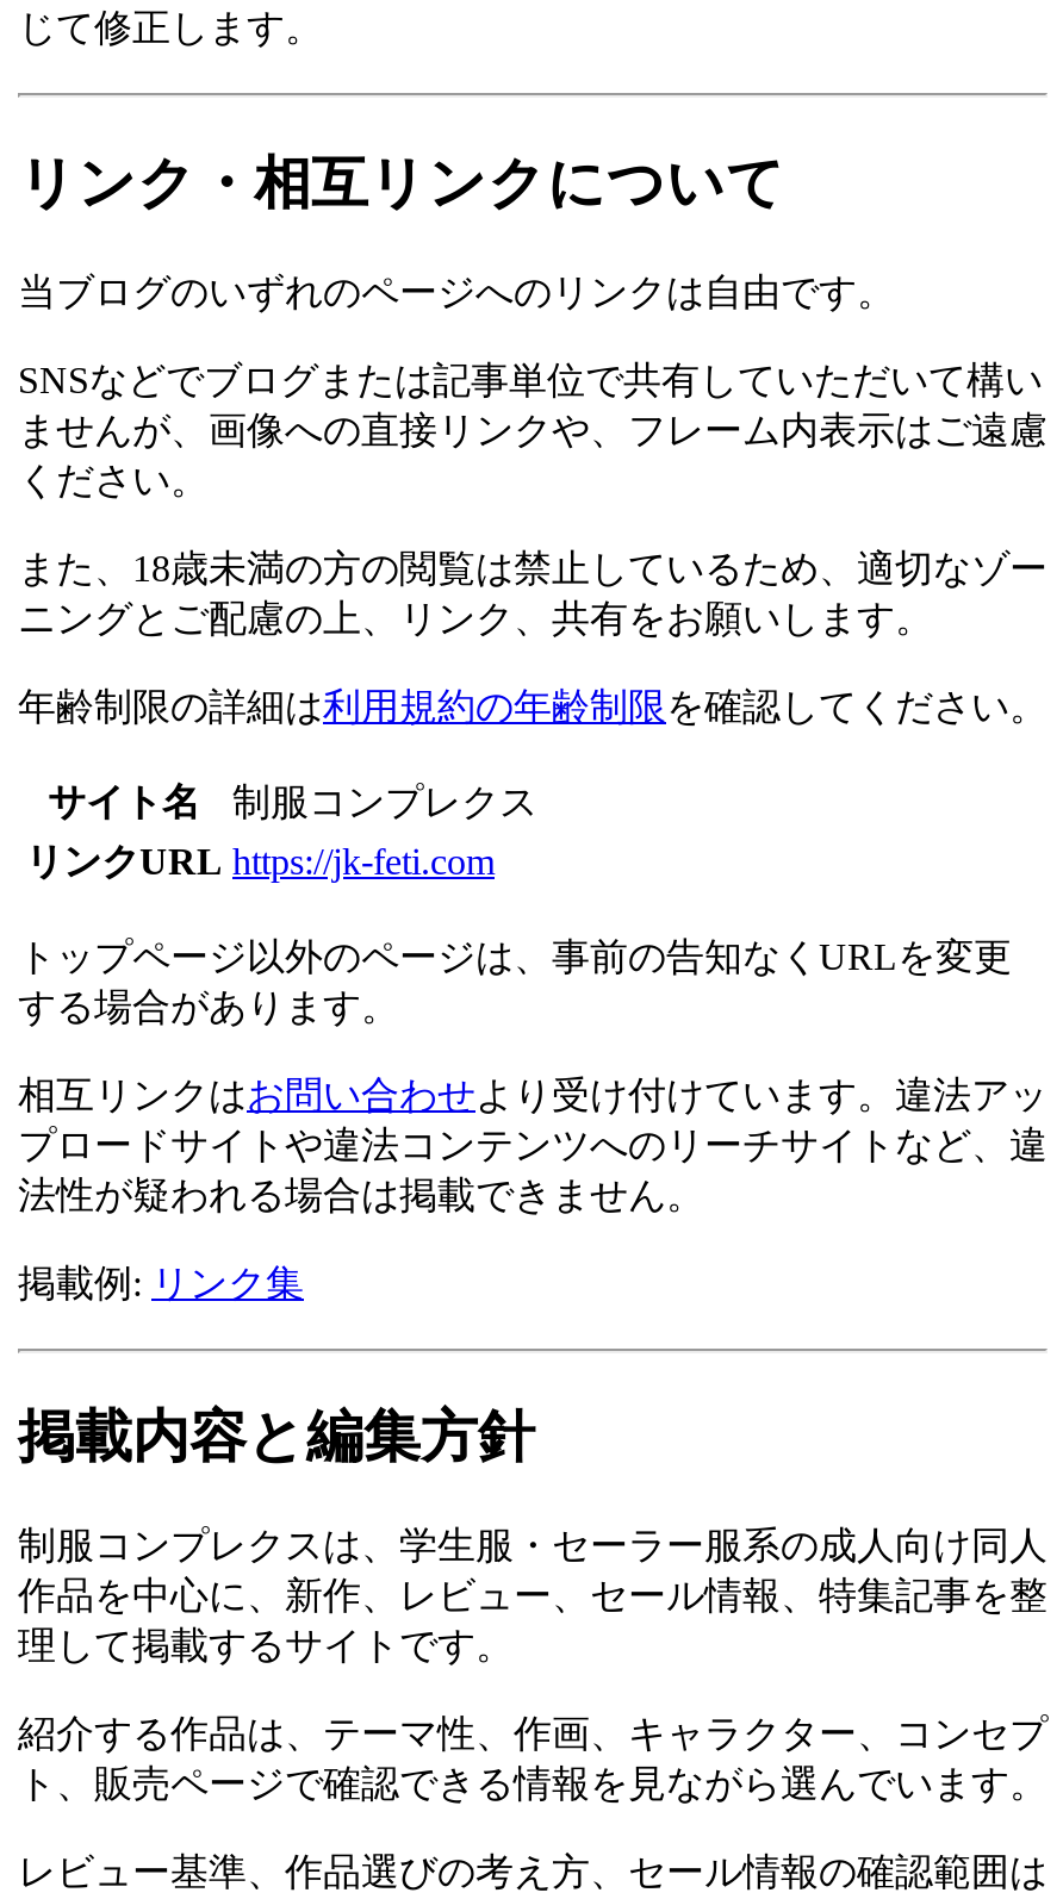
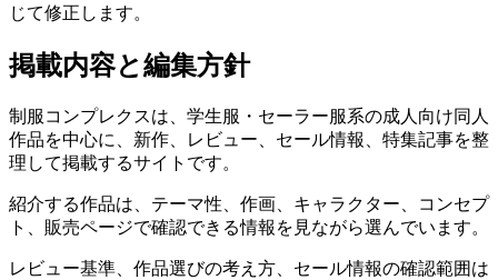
[18,152,1048,1302] リンク・相互リンクについて | 当ブログのいずれのページへのリンクは自由です。 | SNSなどでブログまたは記事単位で共有していただいて構い | ませんが、画像への直接リンクや、フレーム内表示はご遠慮 | ください。 | また、18歳未満の方の閲覧は禁止しているため、適切なゾー | ニングとご配慮の上、リンク、共有をお願いします。 | 年齢制限の詳細は利用規約の年齢制限を確認してください。 | サイト名 | 制服コンプレクス | リンクURL https://jk-feti.com | トップページ以外のページは、事前の告知なくURLを変更 | する場合があります。 | 相互リンクはお問い合わせより受け付けています。違法アッ | プロードサイトや違法コンテンツへのリーチサイトなど、違 | 法性が疑われる場合は掲載できません。 | 掲載例:リンク集 -> none

